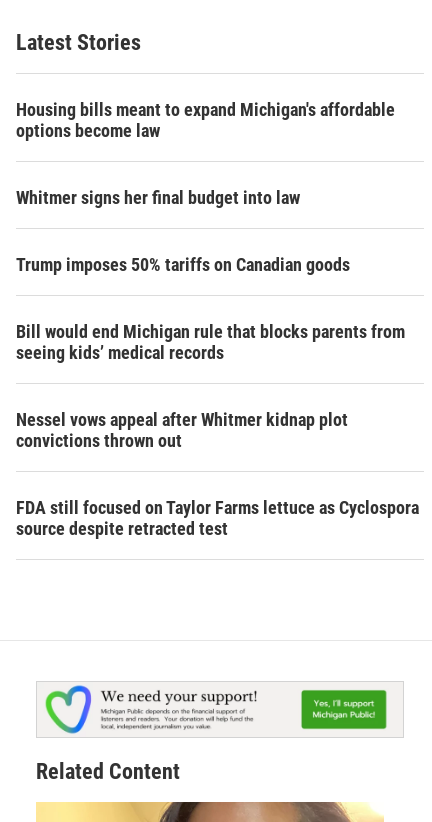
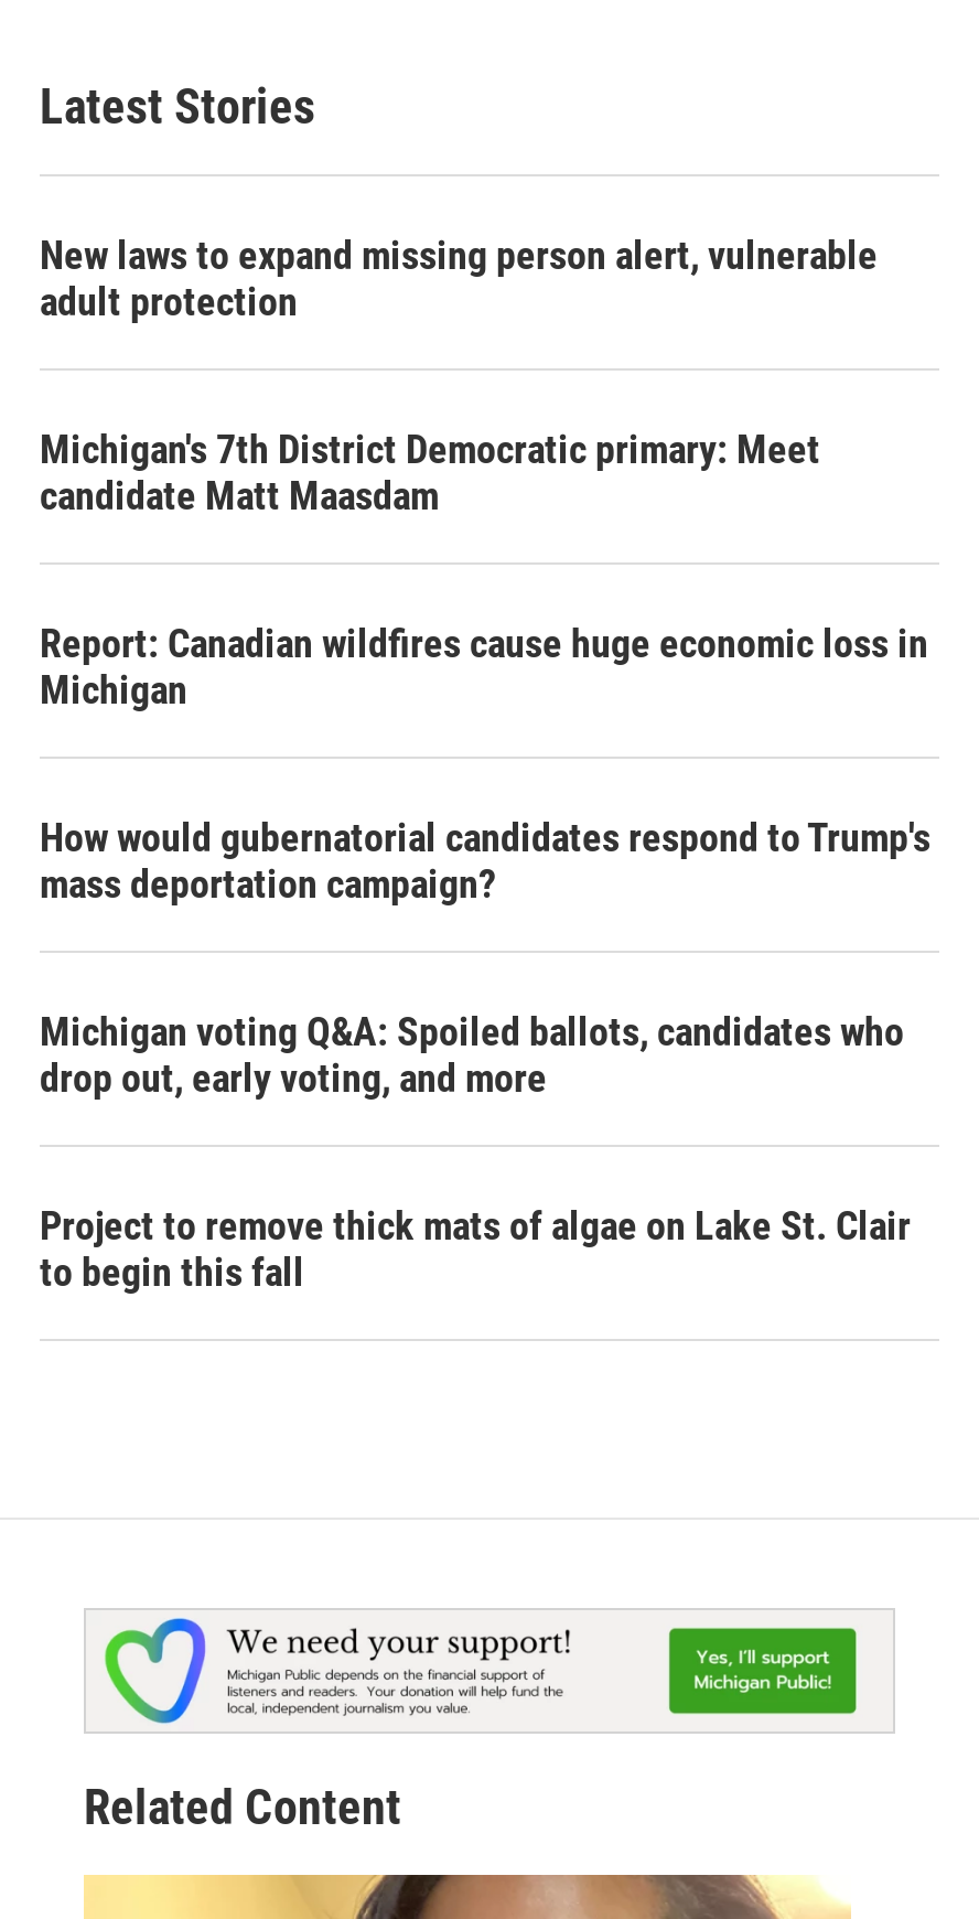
[16,99,395,141] Housing bills meant to expand Michigan's affordable | options become law -> [40,232,878,325] New laws to expand missing person alert, vulnerable | adult protection
[16,187,300,208] Whitmer signs her final budget into law -> [40,426,820,519] Michigan's 7th District Democratic primary: Meet | candidate Matt Maasdam
[16,254,350,275] Trump imposes 50% tariffs on Canadian goods -> [40,620,928,713] Report: Canadian wildfires cause huge economic loss in | Michigan
[16,321,405,363] Bill would end Michigan rule that blocks parents from | seeing kids’ medical records -> [40,815,930,907] How would gubernatorial candidates respond to Trump's | mass deportation campaign?
[16,409,348,451] Nessel vows appeal after Whitmer kidnap plot | convictions thrown out -> [40,1009,904,1101] Michigan voting Q&A: Spoiled ballots, candidates who | drop out, early voting, and more
[16,497,419,539] FDA still focused on Taylor Farms lettuce as Cyclospora | source despite retracted test -> [40,1203,911,1295] Project to remove thick mats of algae on Lake St. Clair | to begin this fall

